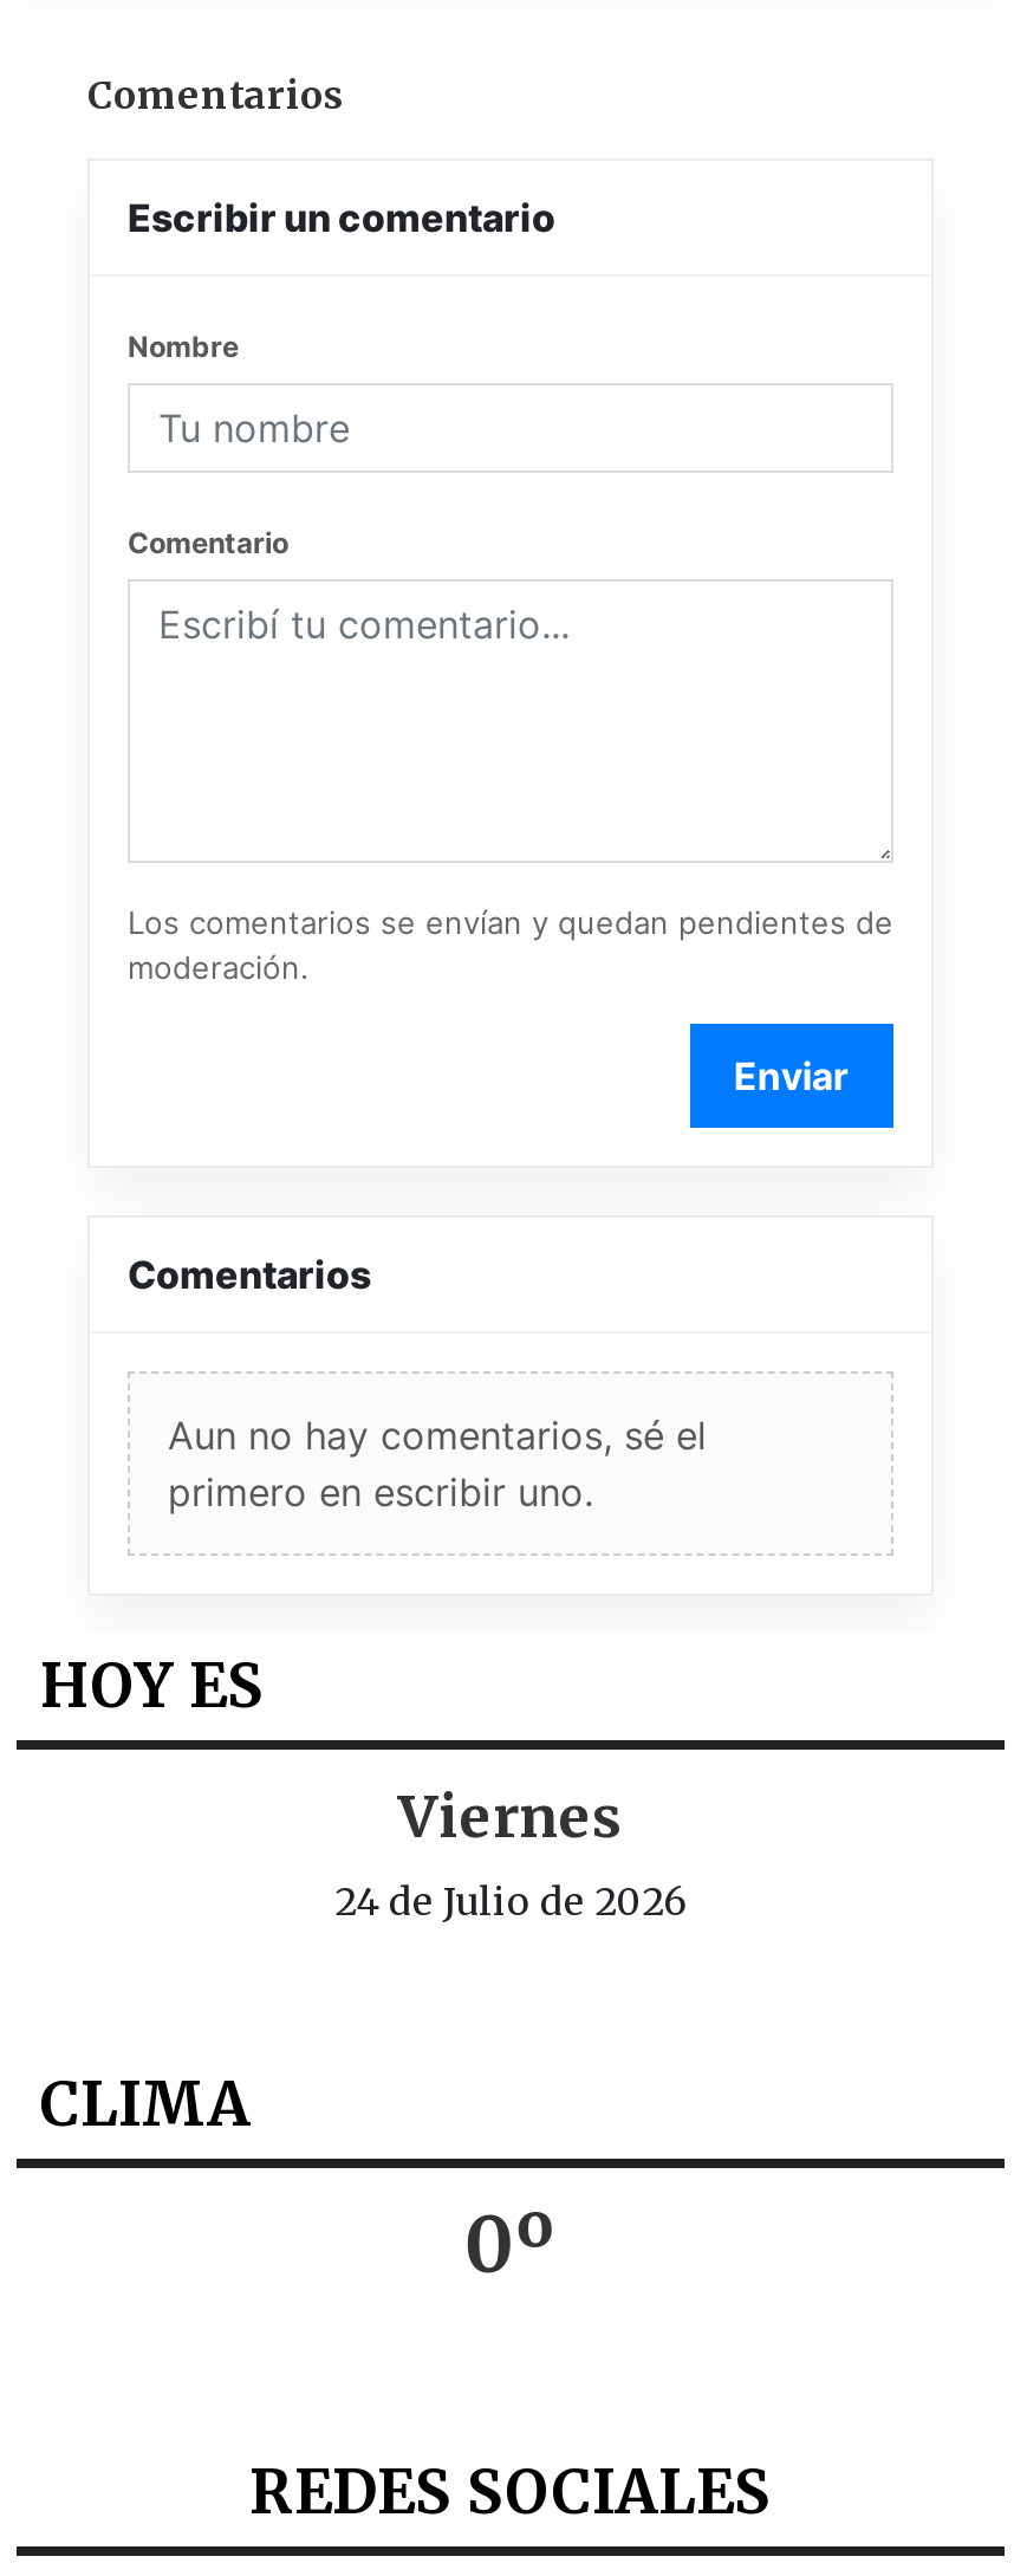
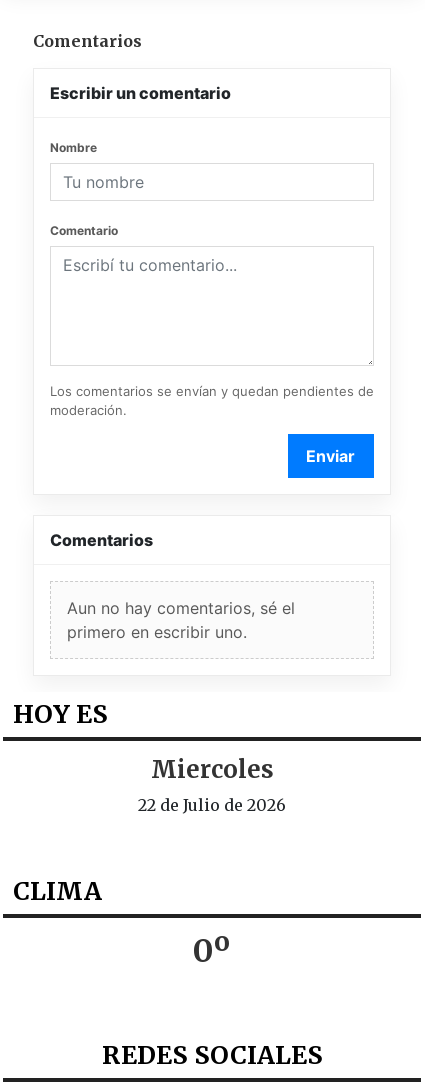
[334,1779,687,1924] Viernes | 24 de Julio de 2026 -> [138,754,286,815] Miercoles | 22 de Julio de 2026

